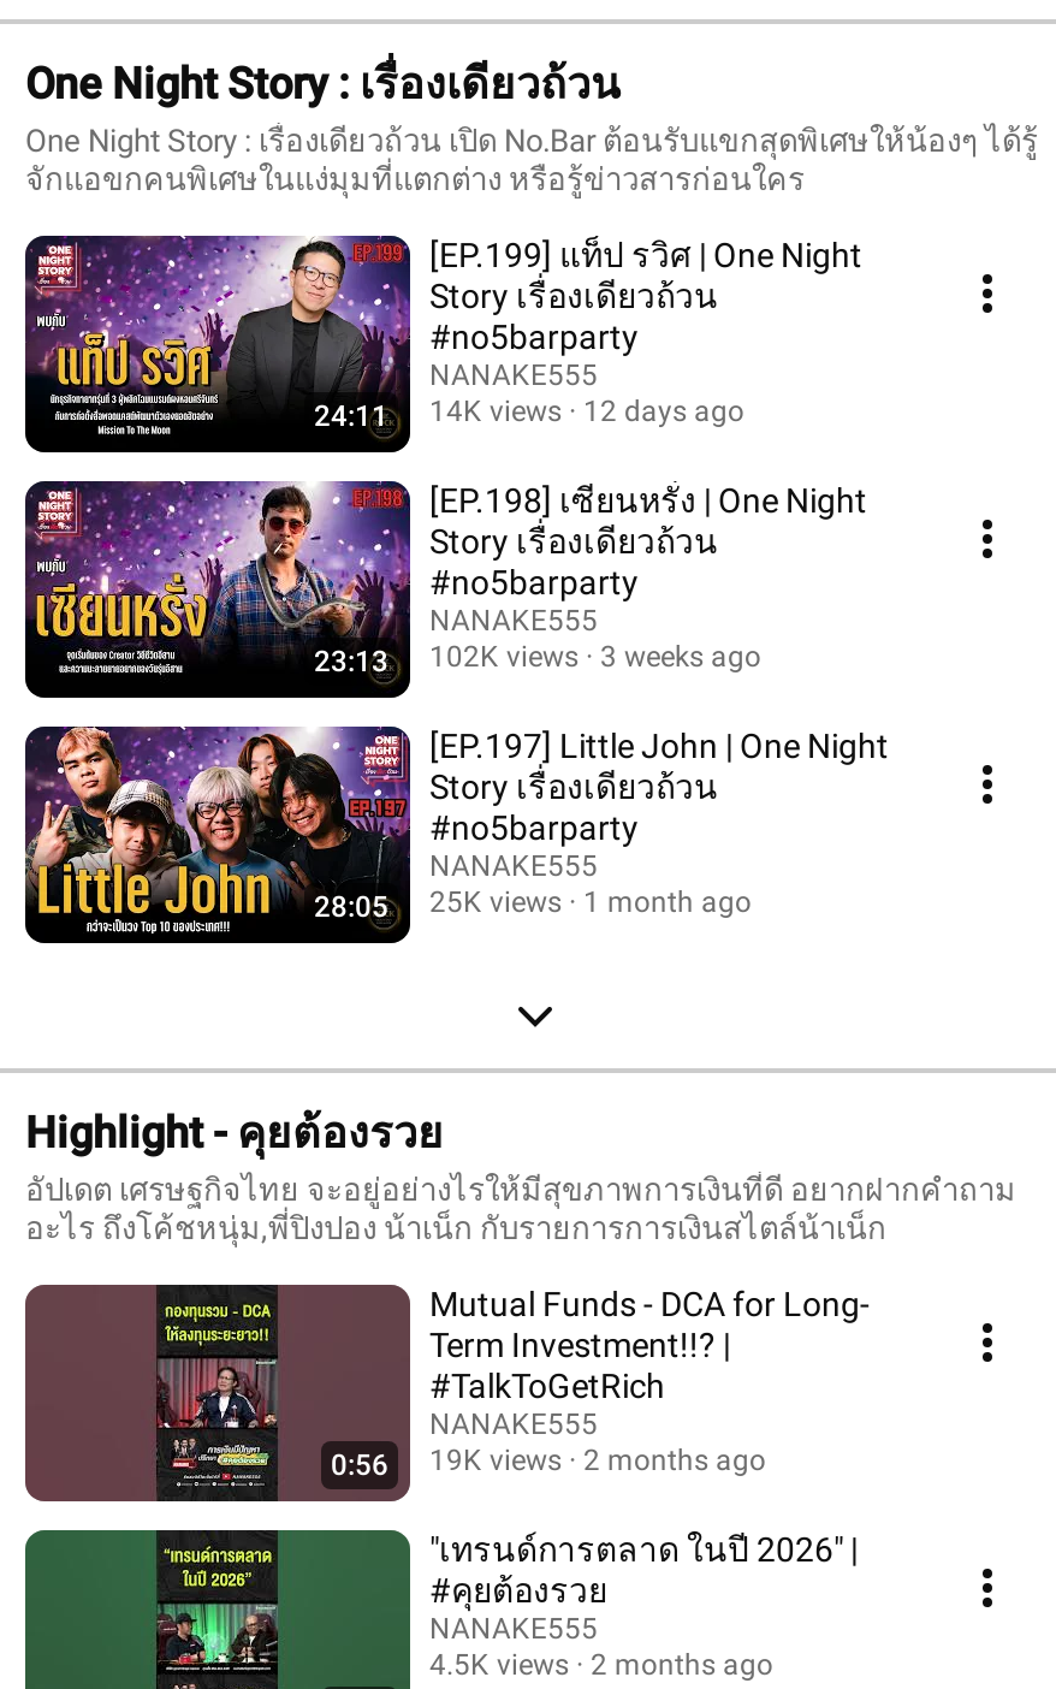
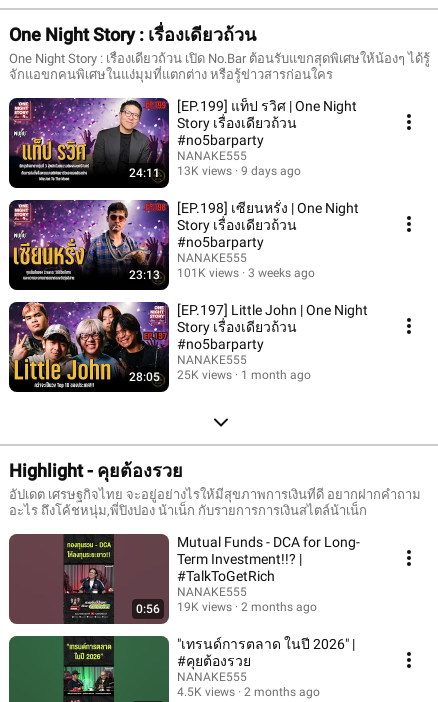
[429,395,562,428] 14K views -> [177,164,232,178] 13K views
[583,395,744,428] 12 days ago -> [241,164,301,178] 9 days ago
[314,640,761,678] 23:13 102K views 3 weeks ago -> [129,266,315,282] 23:13 101K views 3 weeks ago

